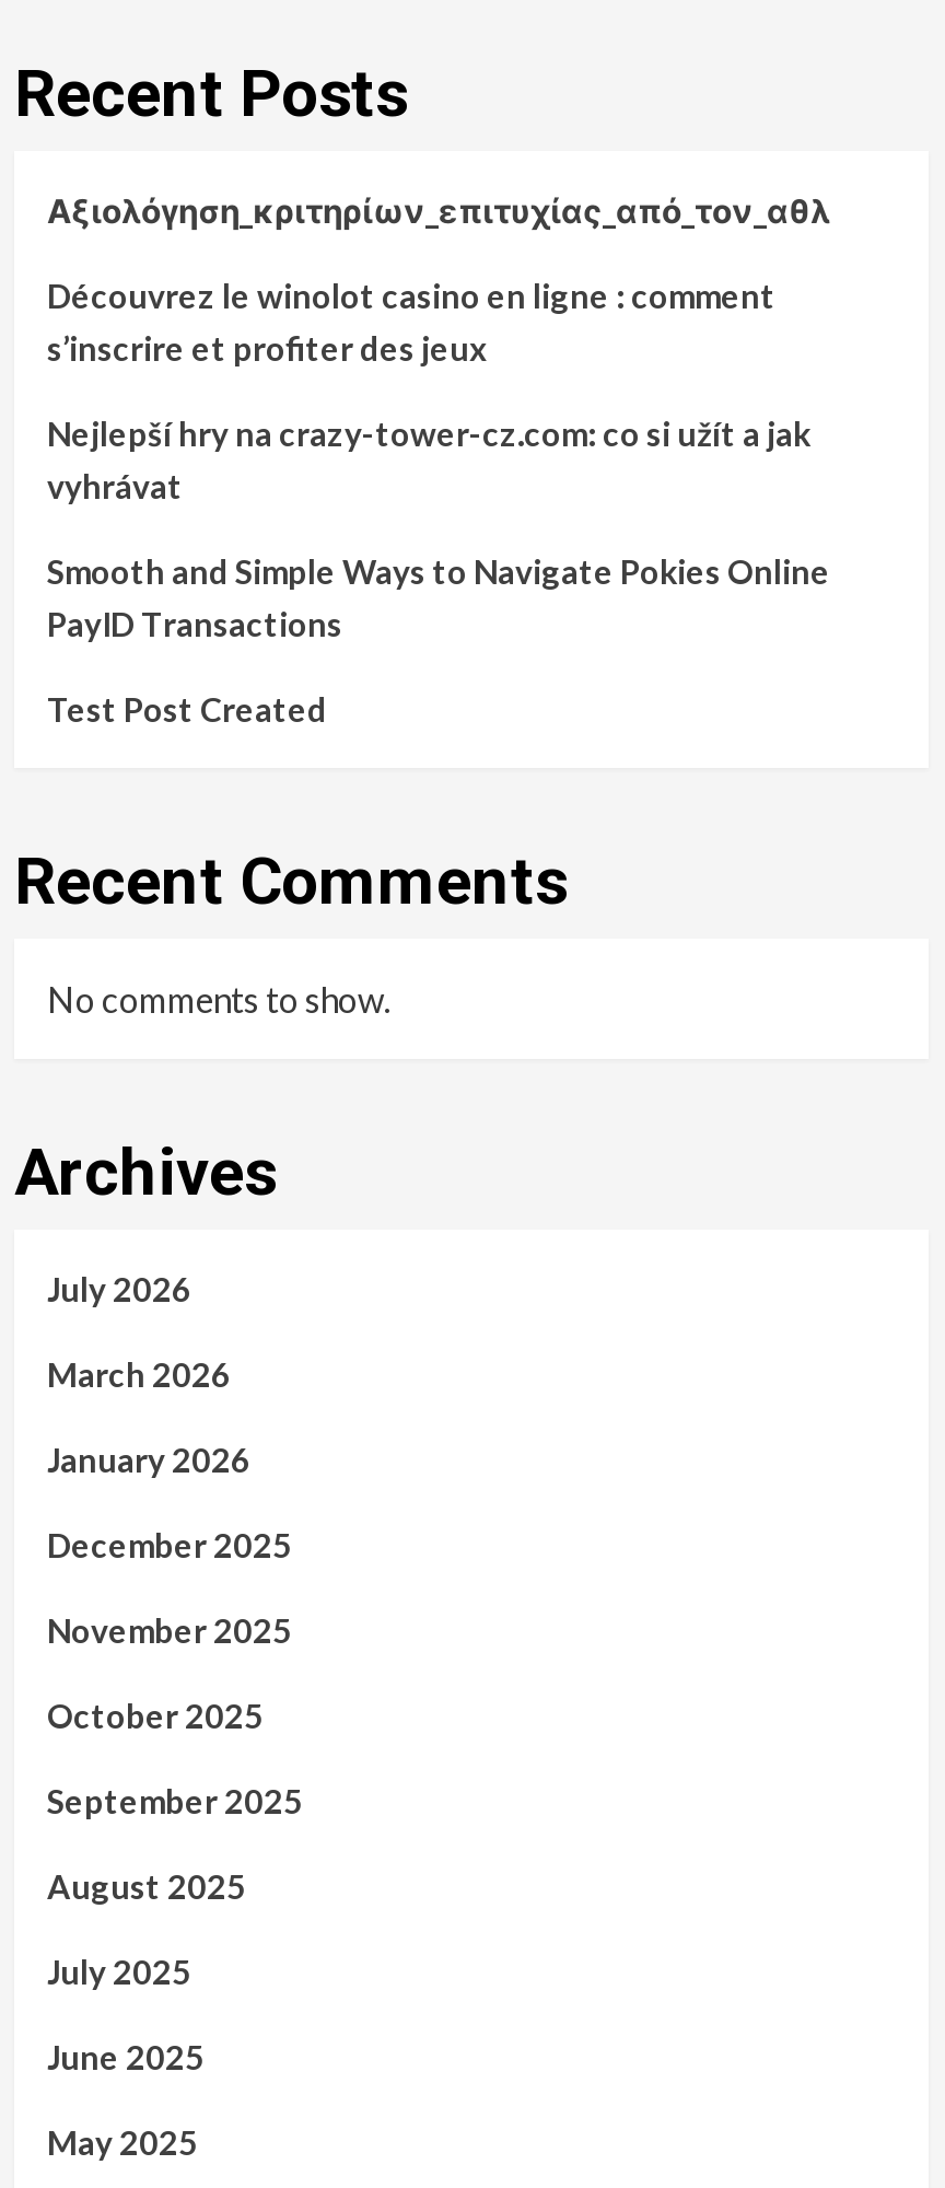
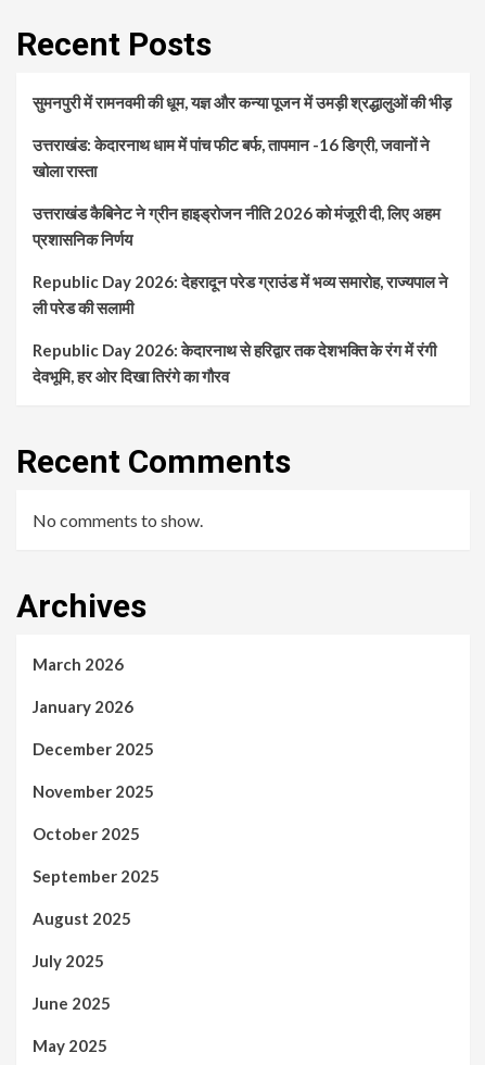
[47,190,830,230] Αξιολόγηση_κριτηρίων_επιτυχίας_από_τον_αθλ -> [33,92,451,112] सुमनपुरी में रामनवमी की धूम, यज्ञ और कन्या पूजन में उमड़ी श्रद्धालुओं की भीड़
[47,276,775,368] Découvrez le winolot casino en ligne : comment | s’inscrire et profiter des jeux -> [33,135,430,180] उत्तराखंड: केदारनाथ धाम में पांच फीट बर्फ, तापमान -16 डिग्री, जवानों ने | खोला रास्ता
[47,414,810,505] Nejlepší hry na crazy-tower-cz.com: co si užít a jak | vyhrávat -> [33,203,441,249] उत्तराखंड कैबिनेट ने ग्रीन हाइड्रोजन नीति 2026 को मंजूरी दी, लिए अहम | प्रशासनिक निर्णय
[47,551,830,643] Smooth and Simple Ways to Navigate Pokies Online | PayID Transactions -> [33,272,448,317] Republic Day 2026: देहरादून परेड ग्राउंड में भव्य समारोह, राज्यपाल ने | ली परेड की सलामी
[47,689,327,729] Test Post Created -> [33,340,436,386] Republic Day 2026: केदारनाथ से हरिद्वार तक देशभक्ति के रंग में रंगी | देवभूमि, हर ओर दिखा तिरंगे का गौरव
moved [14,842,568,1210] -> [16,442,291,625]: Recent Comments | No comments to show. | Archives
[47,1269,191,1308] July 2026 -> none

